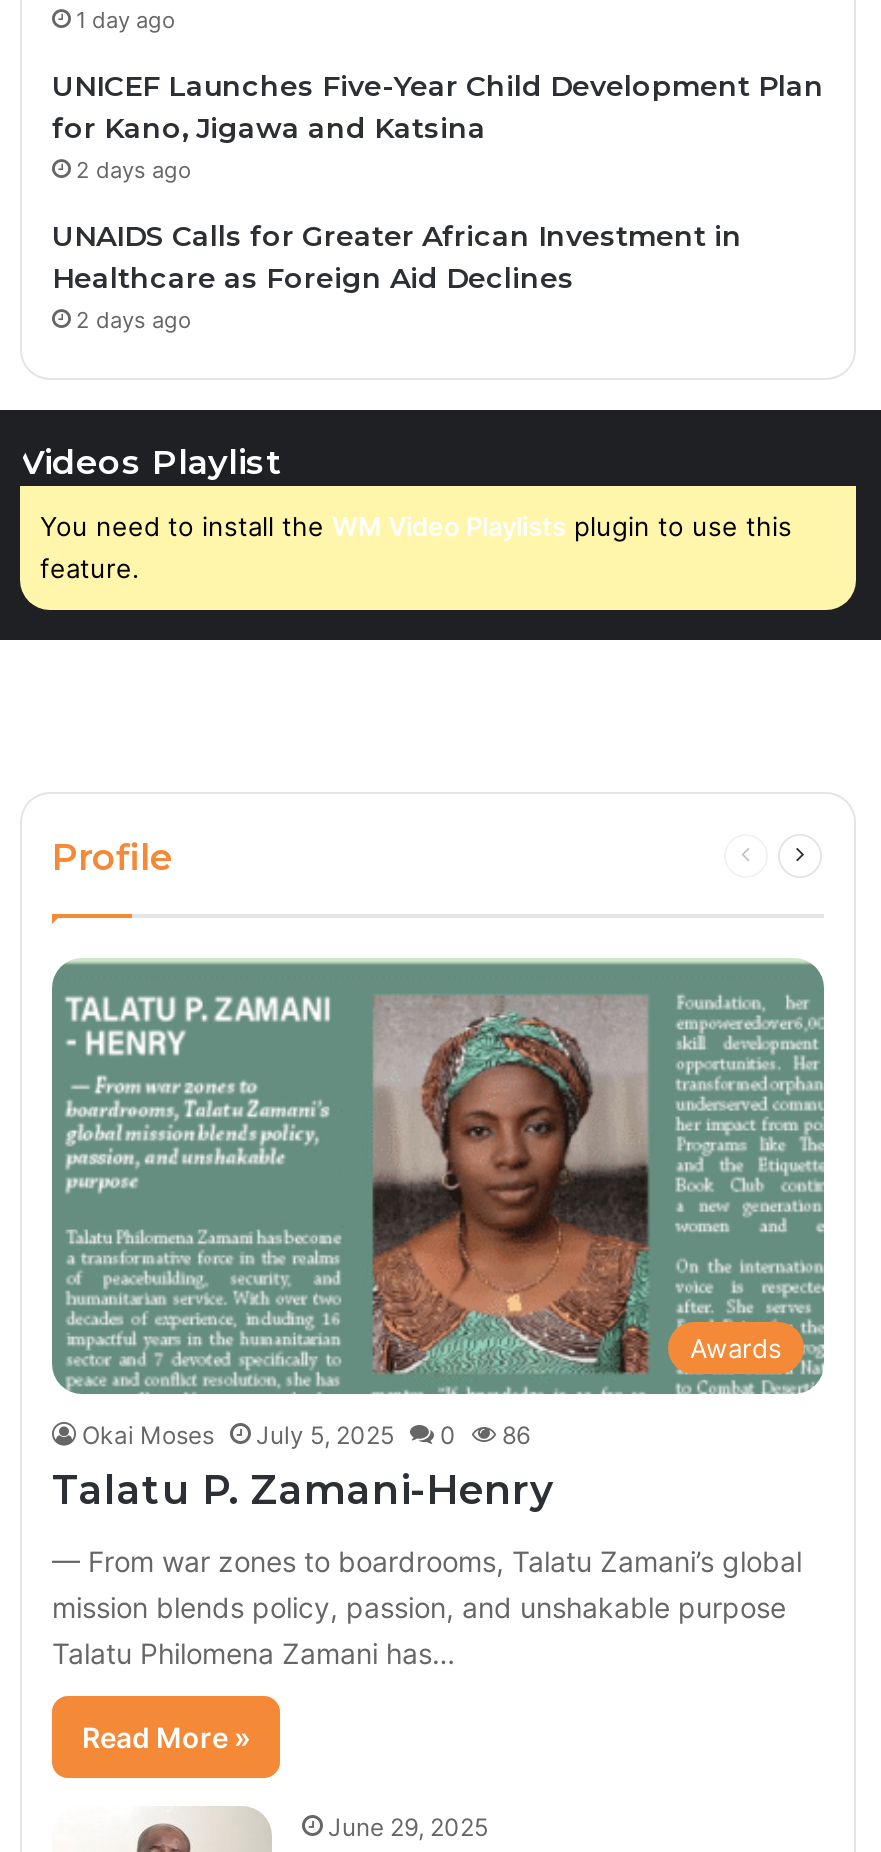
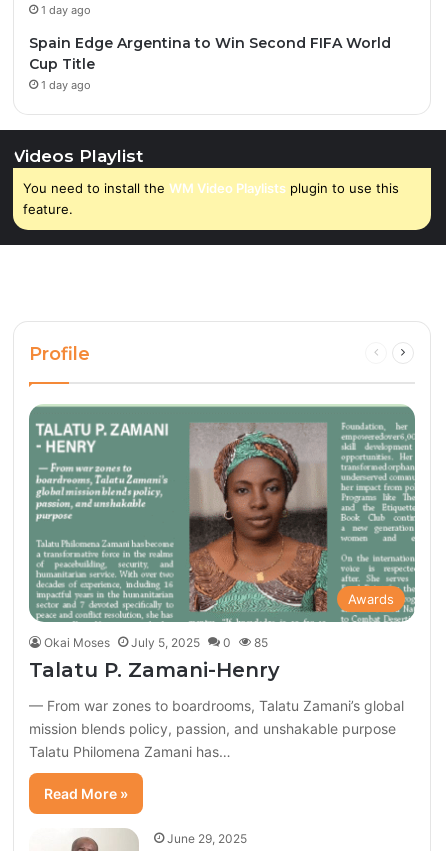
[52,69,824,335] UNICEF Launches Five-Year Child Development Plan | for Kano, Jigawa and Katsina | 2 days ago | UNAIDS Calls for Greater African Investment in | Healthcare as Foreign Aid Declines | 2 days ago -> [29,34,391,92] Spain Edge Argentina to Win Second FIFA World | Cup Title | 1 day ago
[82,1420,530,1450] Okai Moses July 5, 2025 0 86 -> [44,635,268,650] Okai Moses July 5, 2025 0 85

